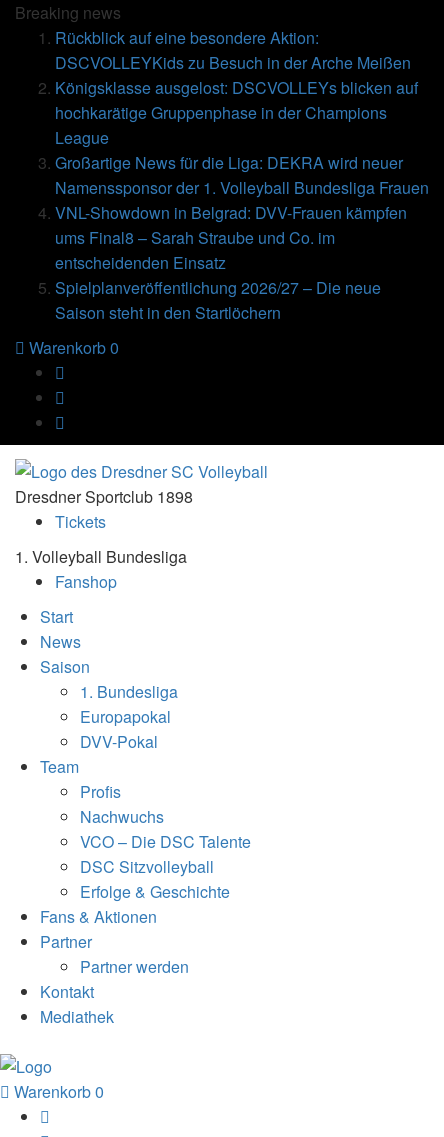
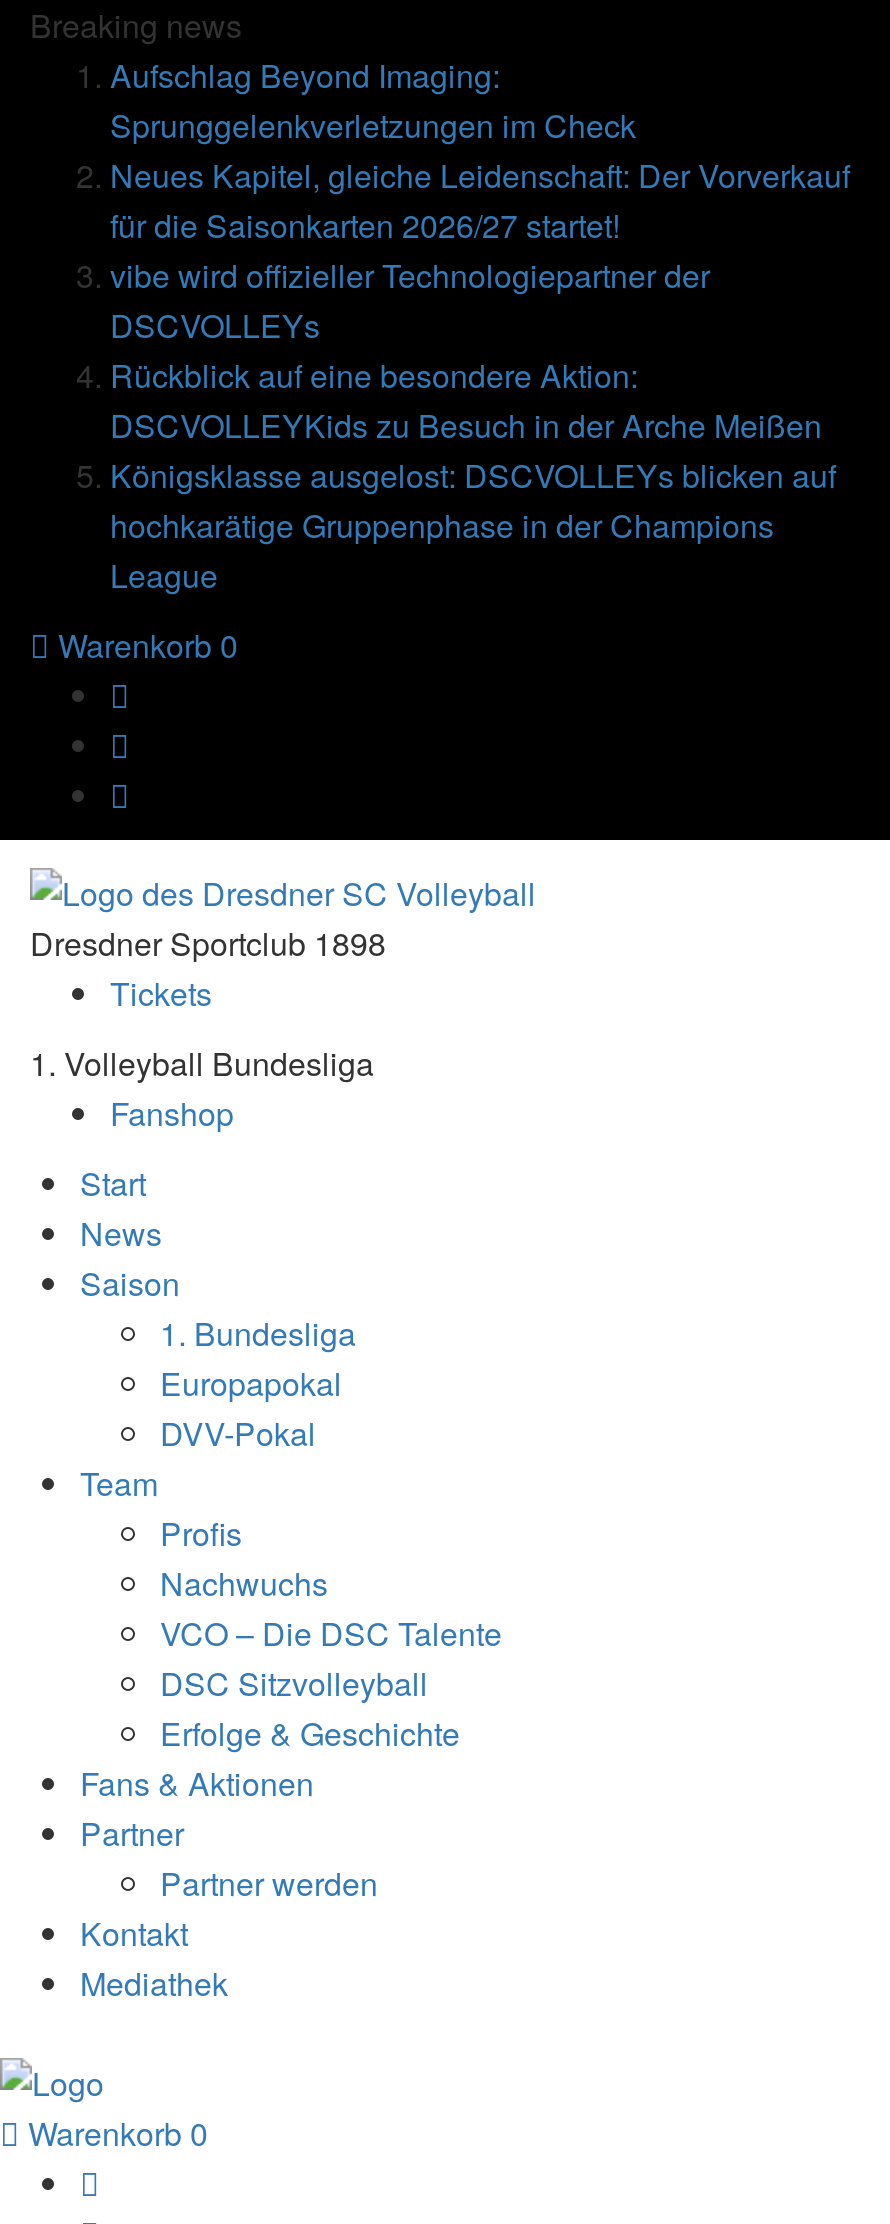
none -> [110,52,850,348] Aufschlag Beyond Imaging: | Sprunggelenkverletzungen im Check | Neues Kapitel, gleiche Leidenschaft: Der Vorverkauf | für die Saisonkarten 2026/27 startet! | vibe wird offizieller Technologiepartner der | DSCVOLLEYs
moved [55,26,418,149] -> [110,352,836,598]: Rückblick auf eine besondere Aktion: | DSCVOLLEYKids zu Besuch in der Arche Meißen | Königsklasse ausgelost: DSCVOLLEYs blicken auf | hochkarätige Gruppenphase in der Champions | League
[55,151,429,324] Großartige News für die Liga: DEKRA wird neuer | Namenssponsor der 1. Volleyball Bundesliga Frauen | VNL-Showdown in Belgrad: DVV-Frauen kämpfen | ums Final8 – Sarah Straube und Co. im | entscheidenden Einsatz | Spielplanveröffentlichung 2026/27 – Die neue | Saison steht in den Startlöchern -> none

